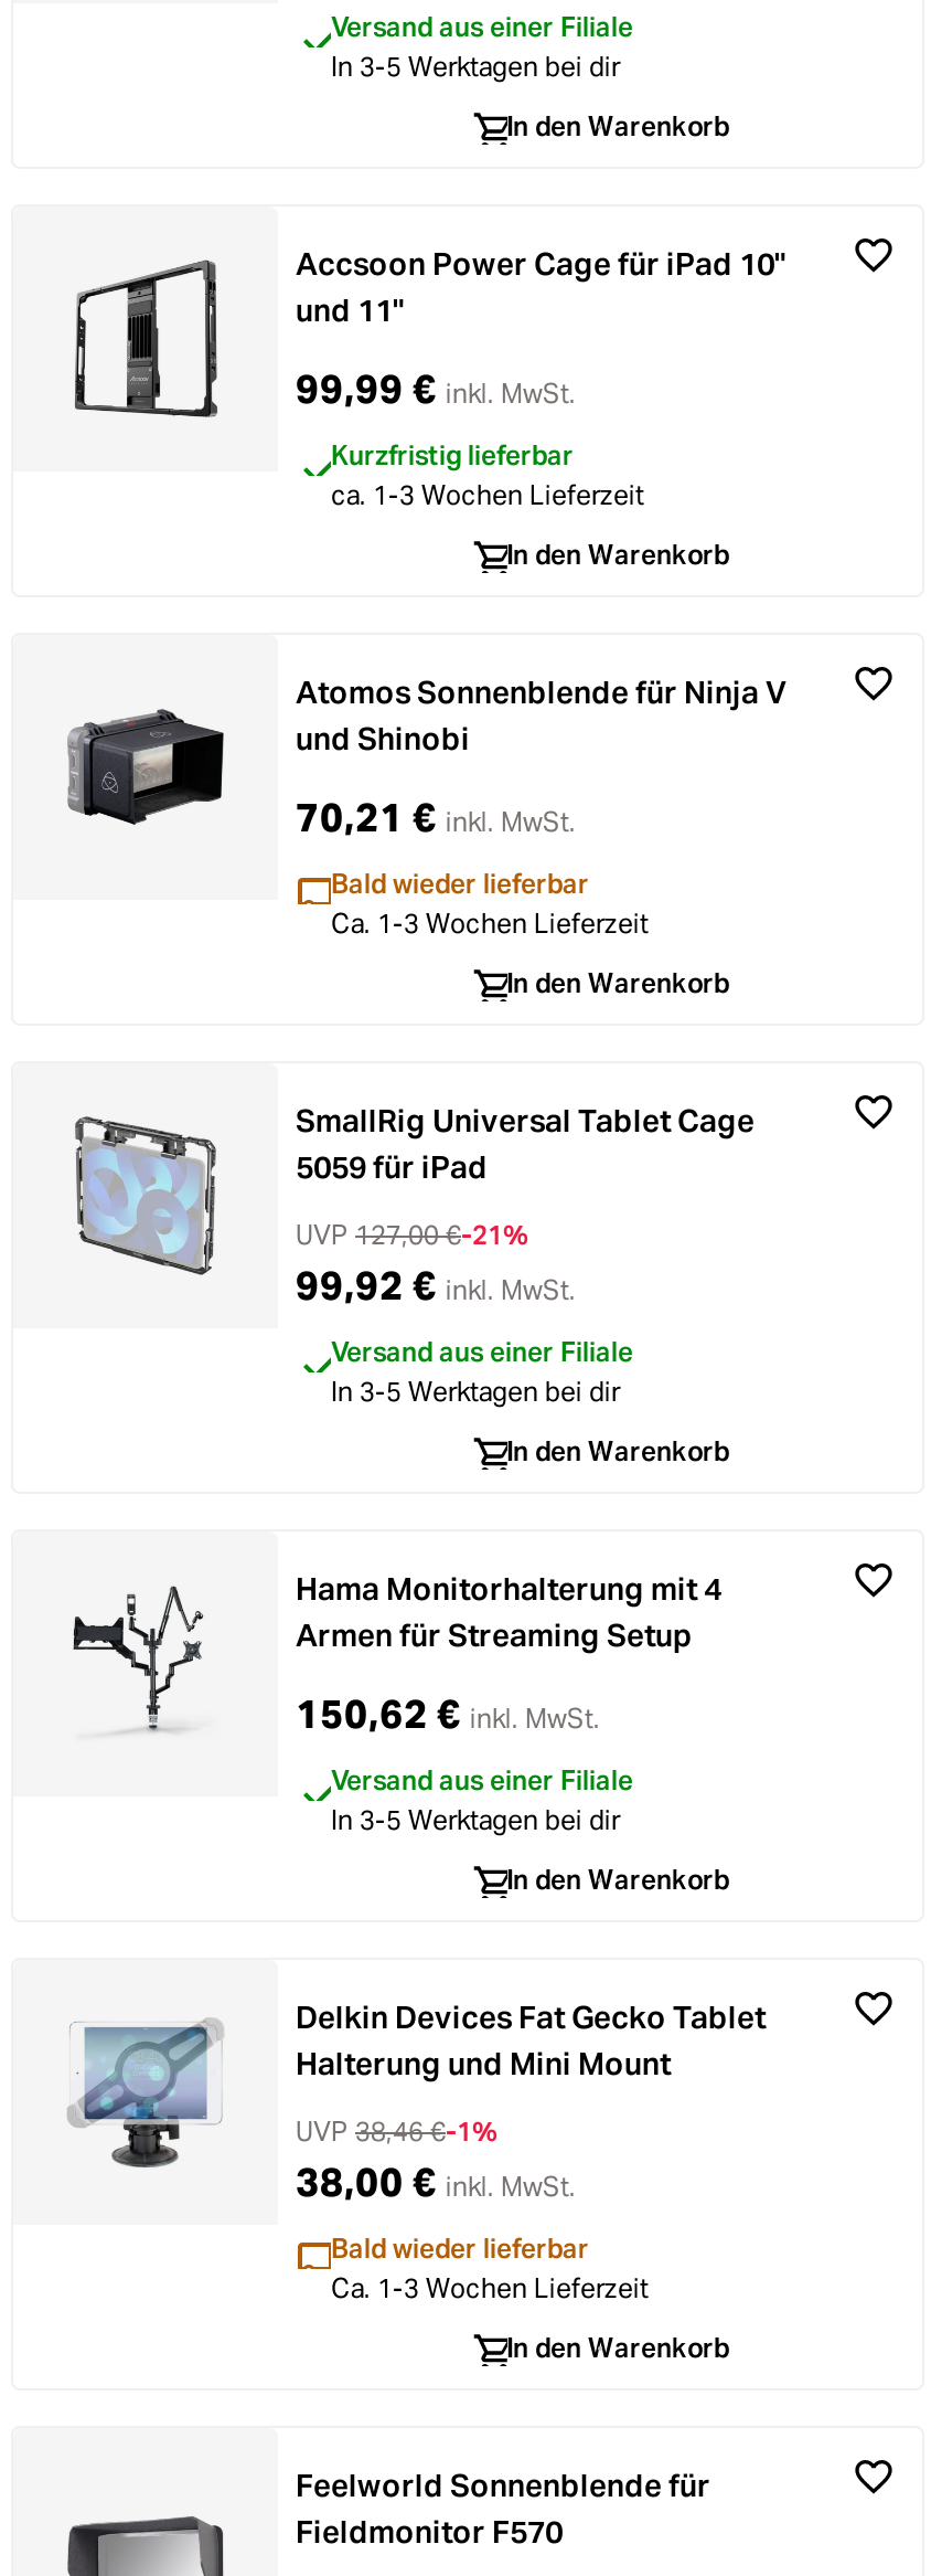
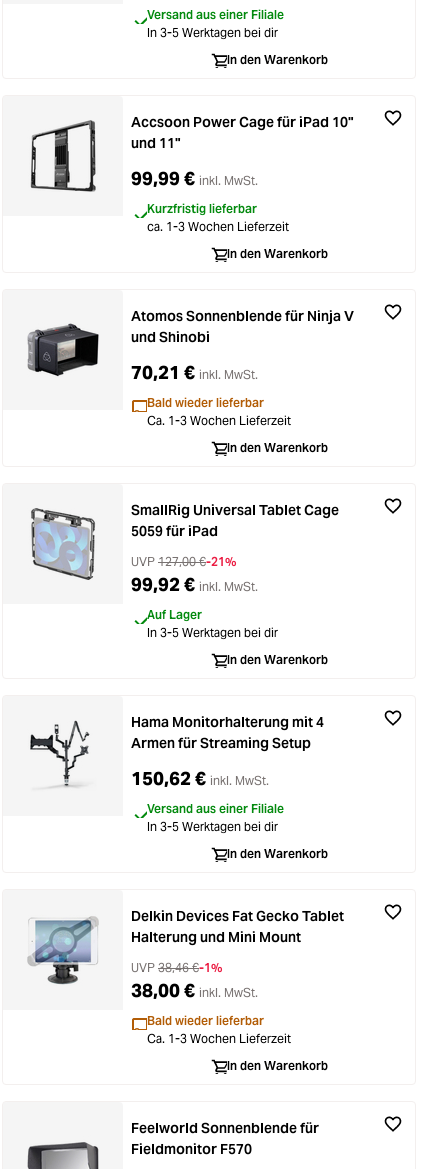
[331,1335,633,1368] Versand aus einer Filiale -> [147,607,202,622] Auf Lager

